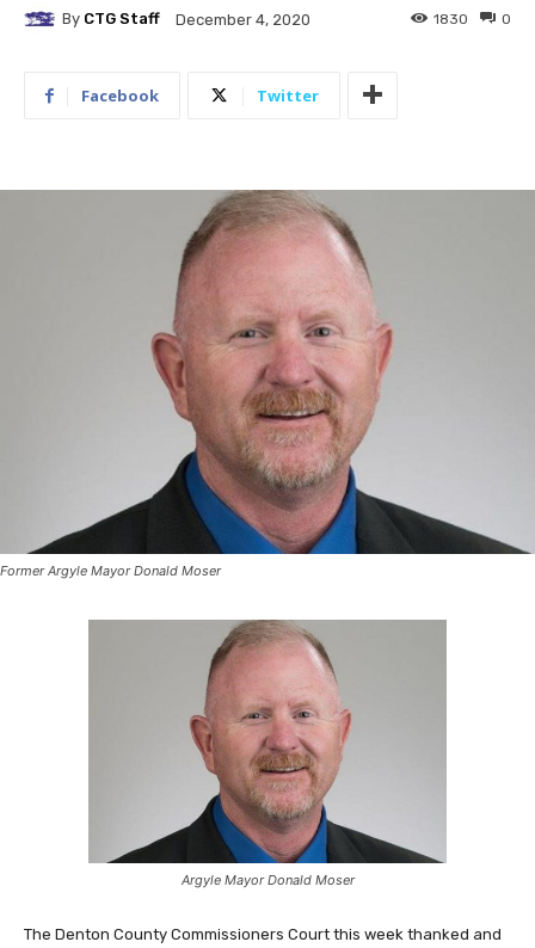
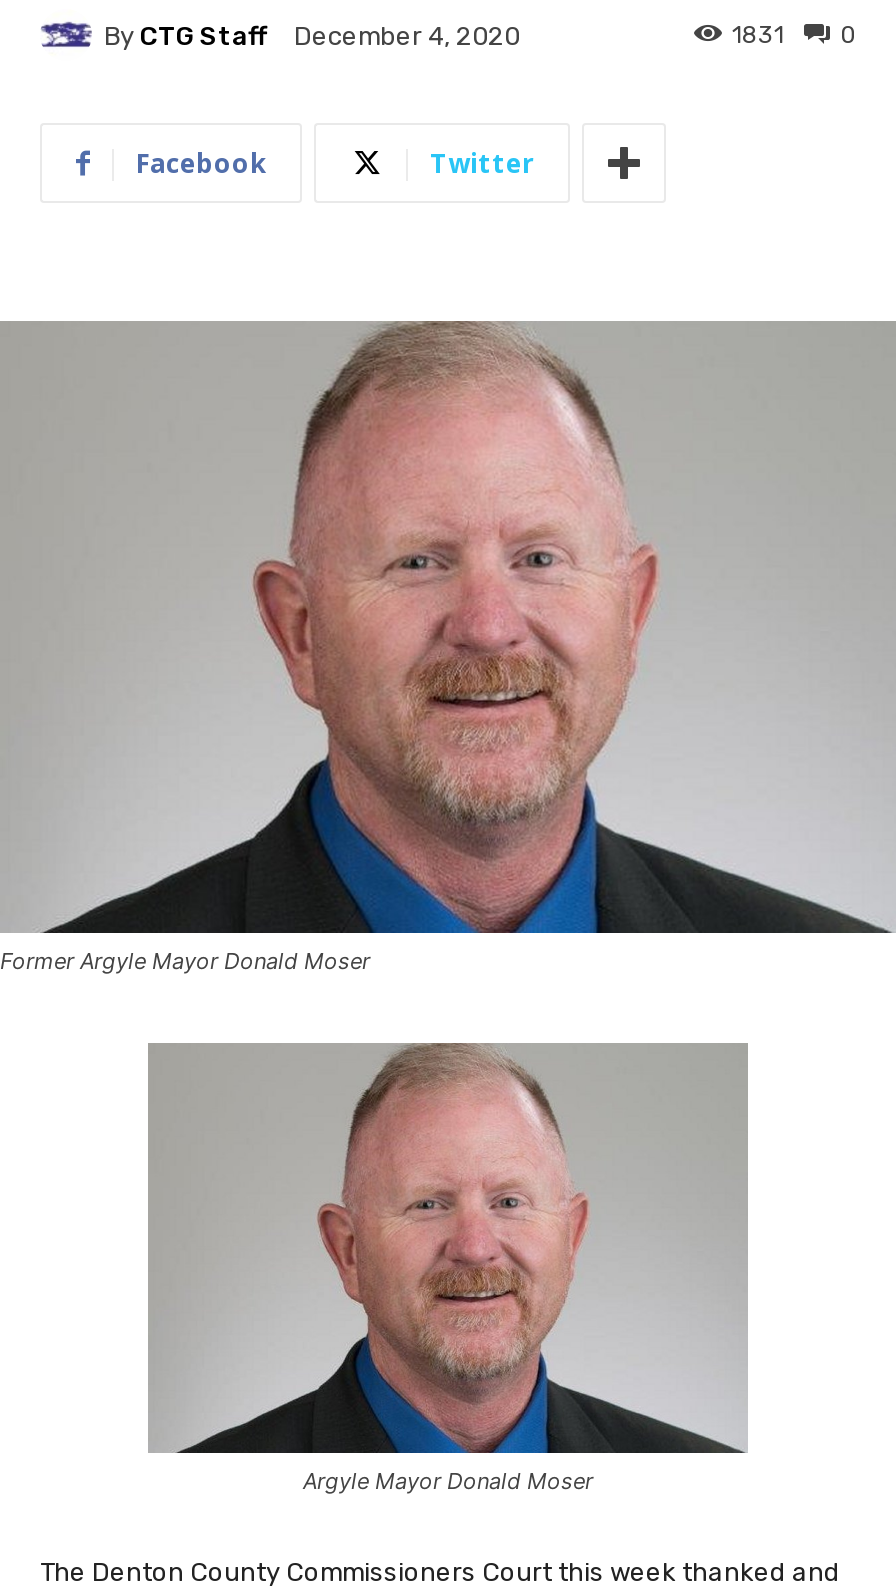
[433,10,511,27] 1830 0 -> [732,21,856,49] 1831 0

